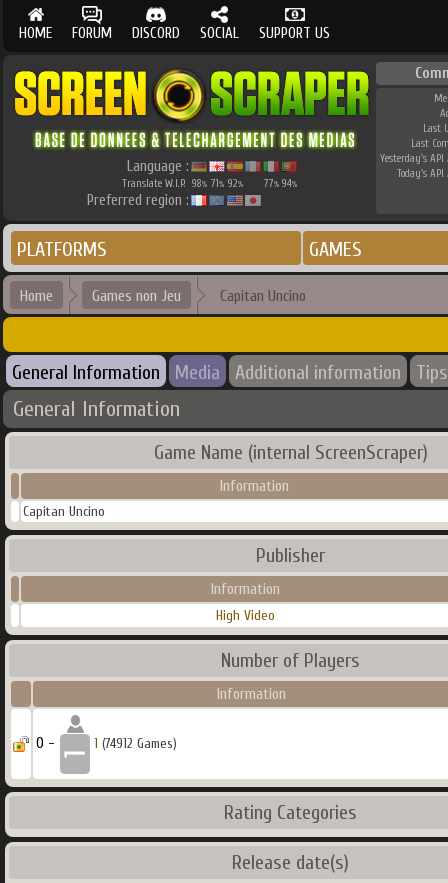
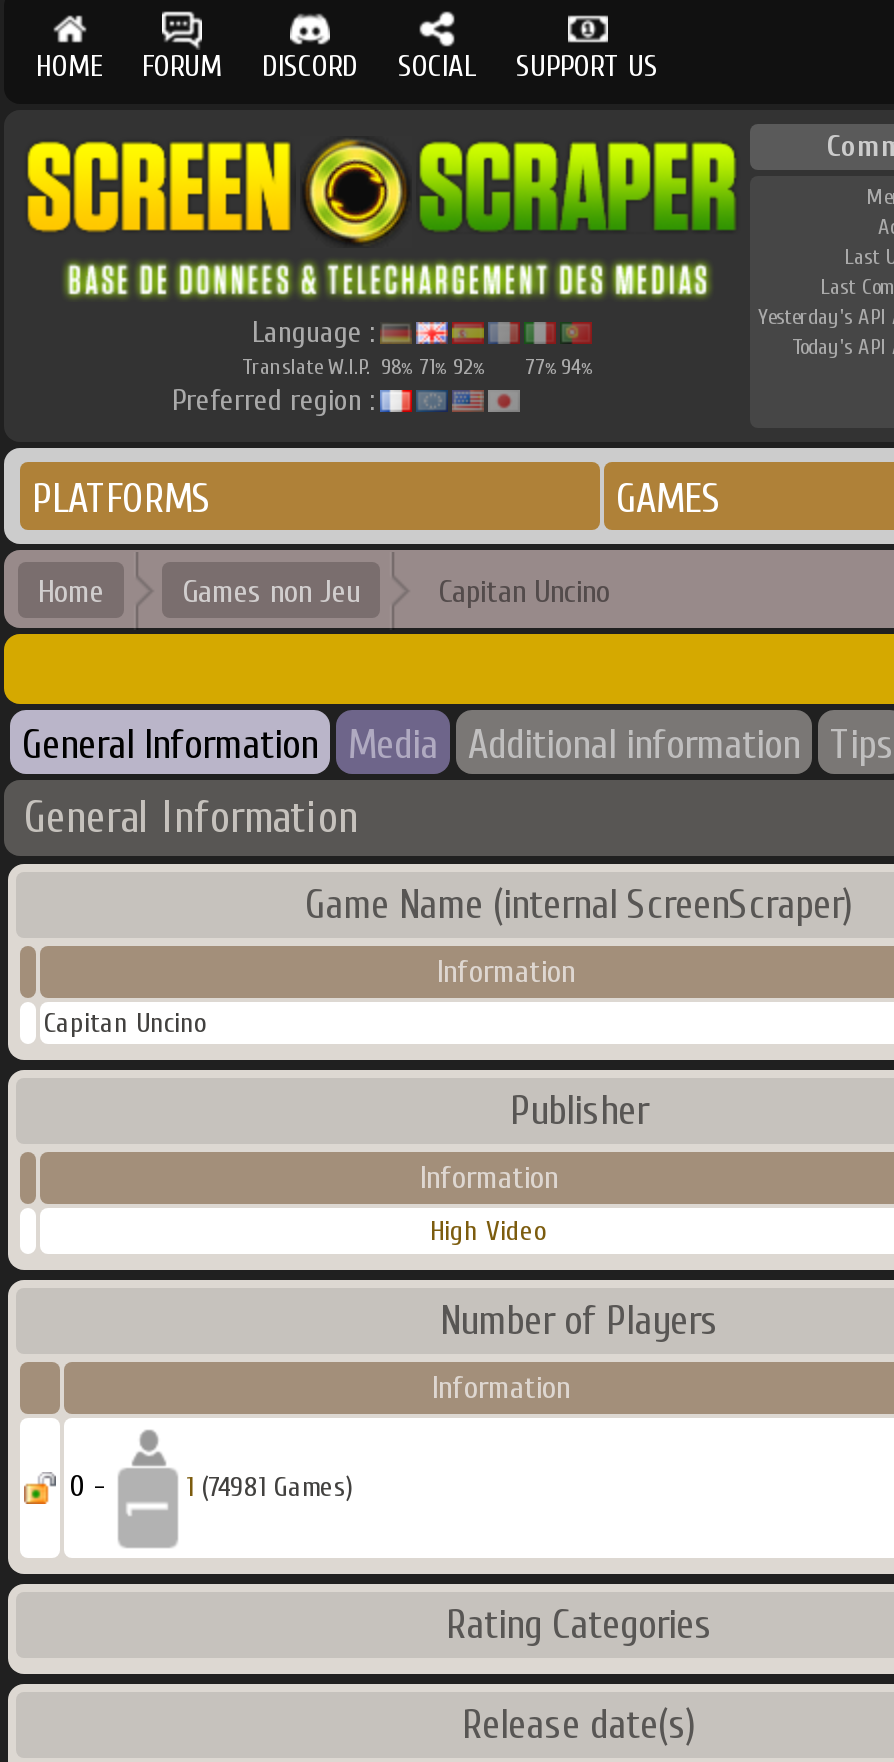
[94,735,177,752] 1 (74912 Games) -> [186,1470,354,1504] 1 (74981 Games)

